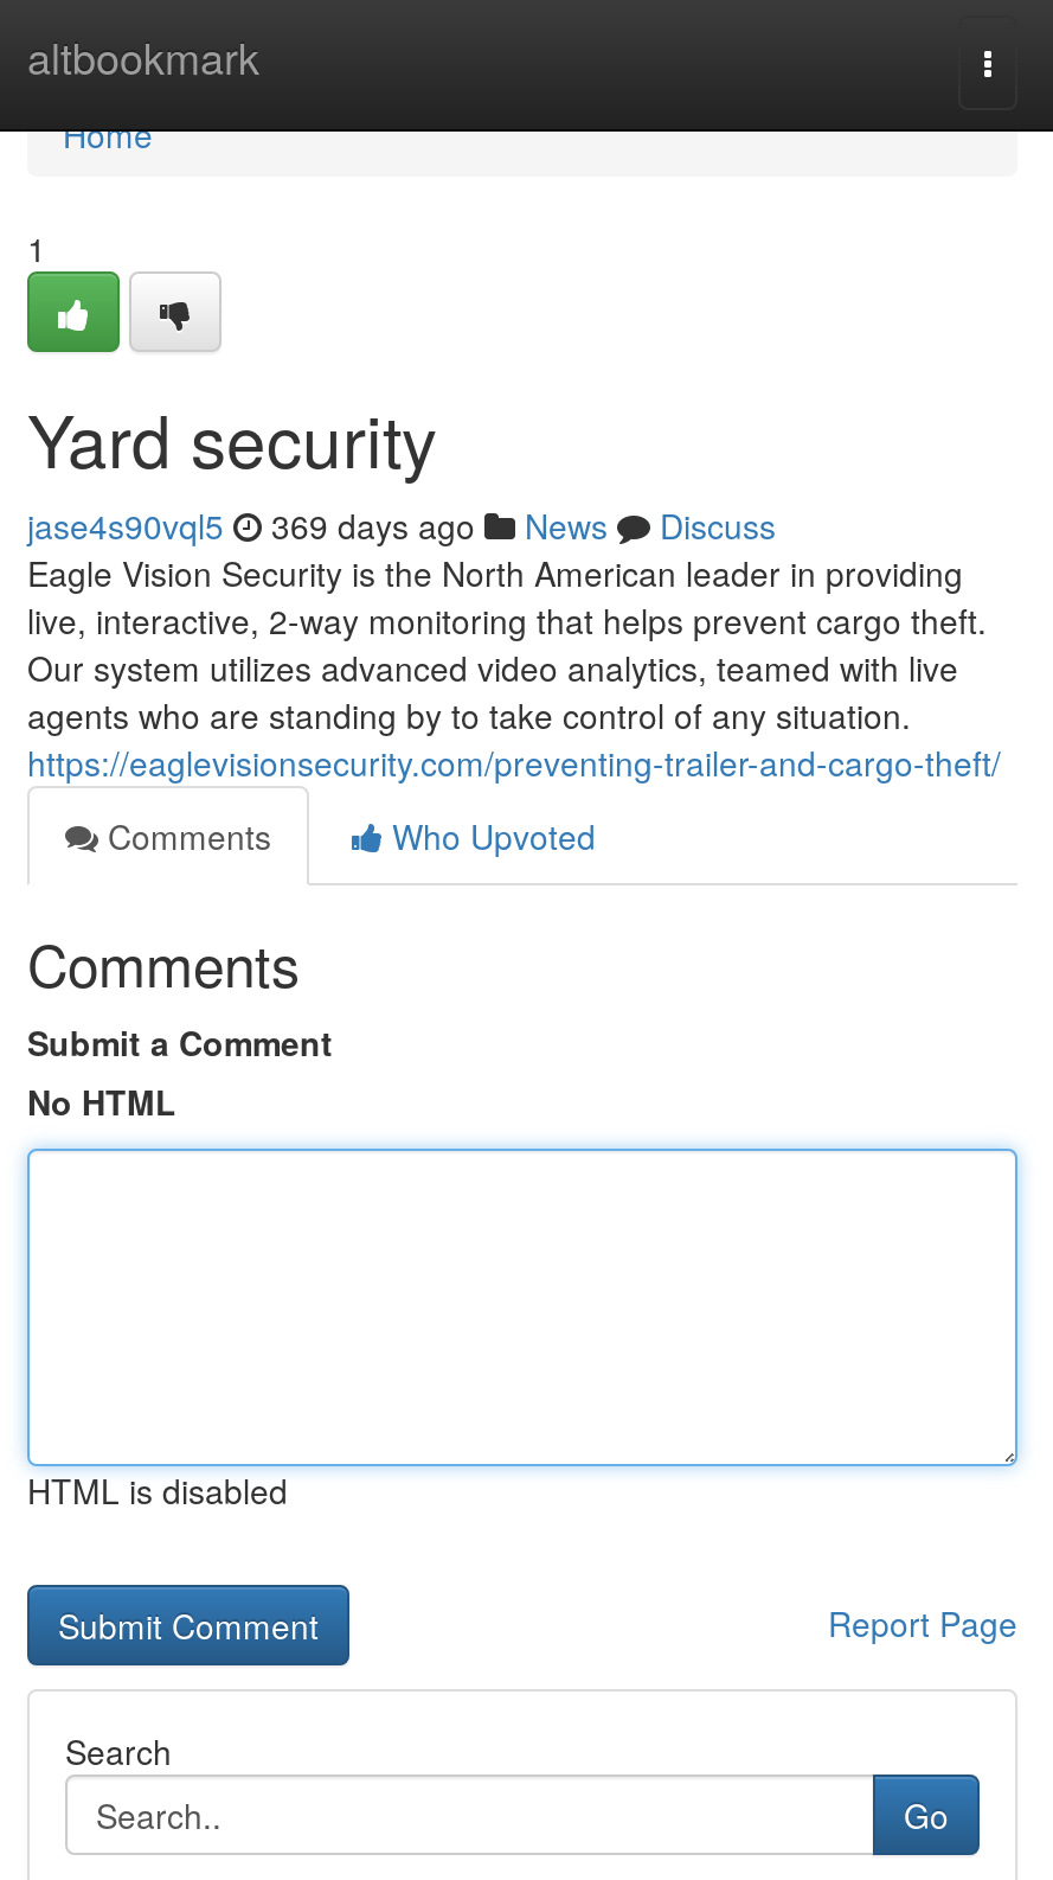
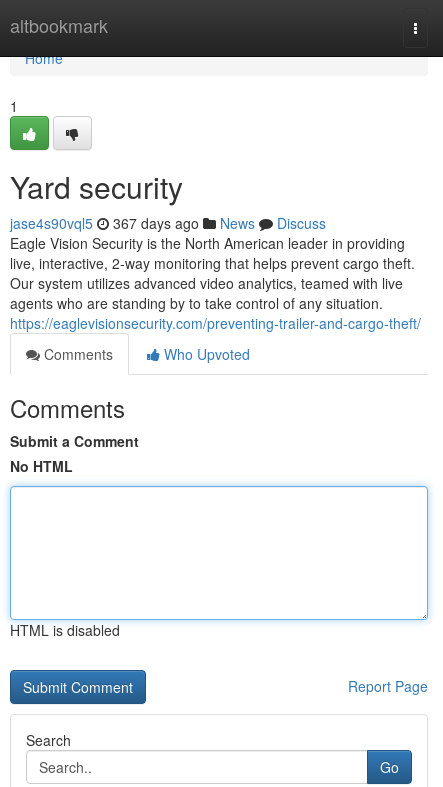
[27,501,776,549] jase4s90vql5 369 days ago News Discuss -> [10,213,326,233] jase4s90vql5 367 days ago News Discuss

